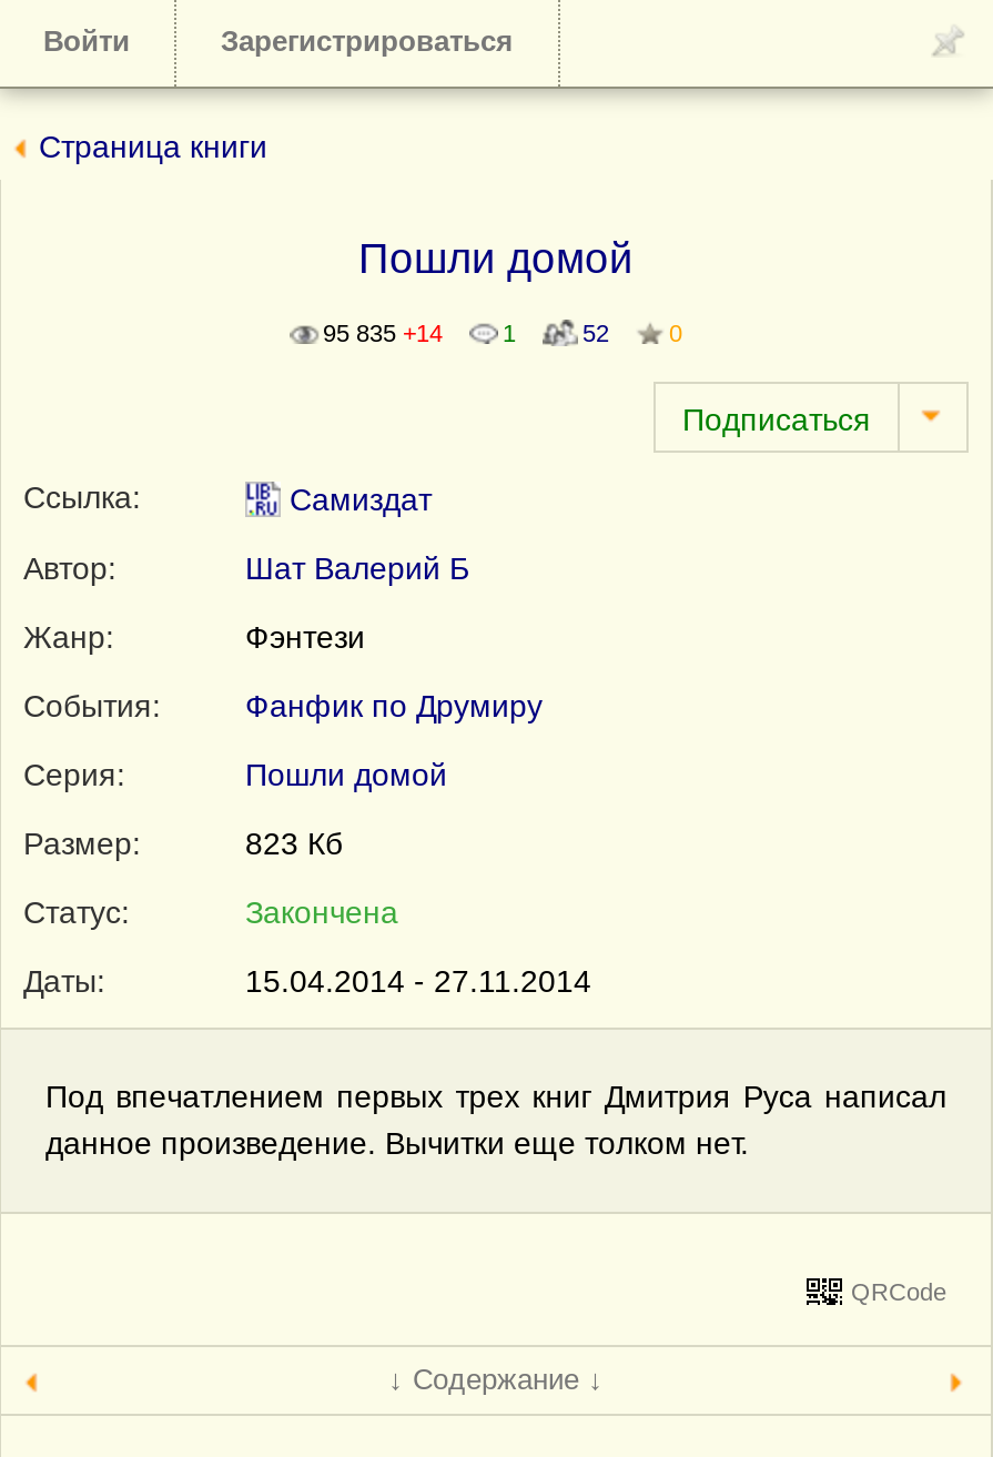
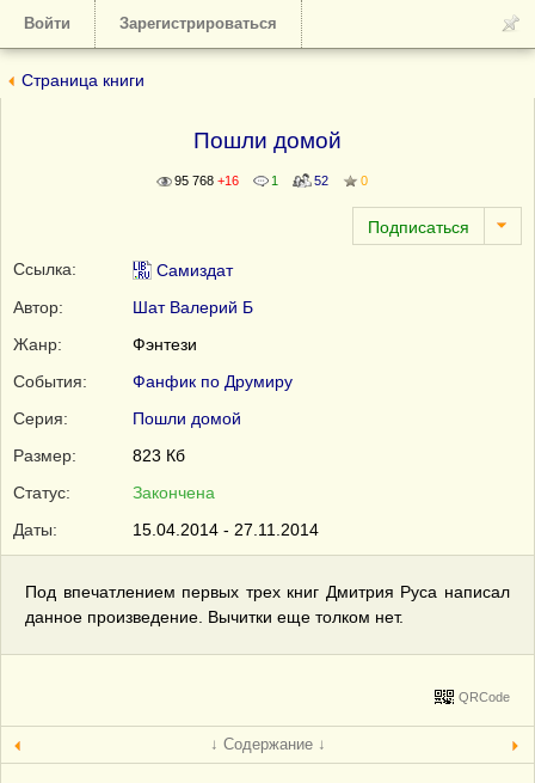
[323,320,443,346] 95 835 +14 -> [174,173,239,188] 95 768 +16

